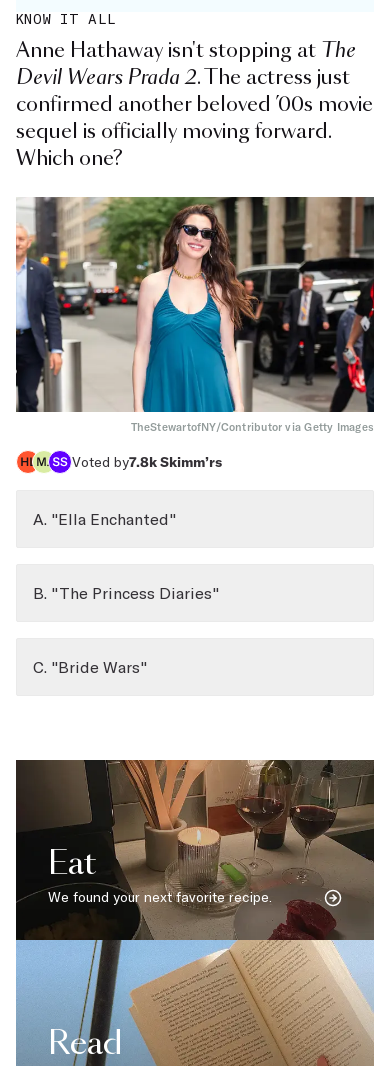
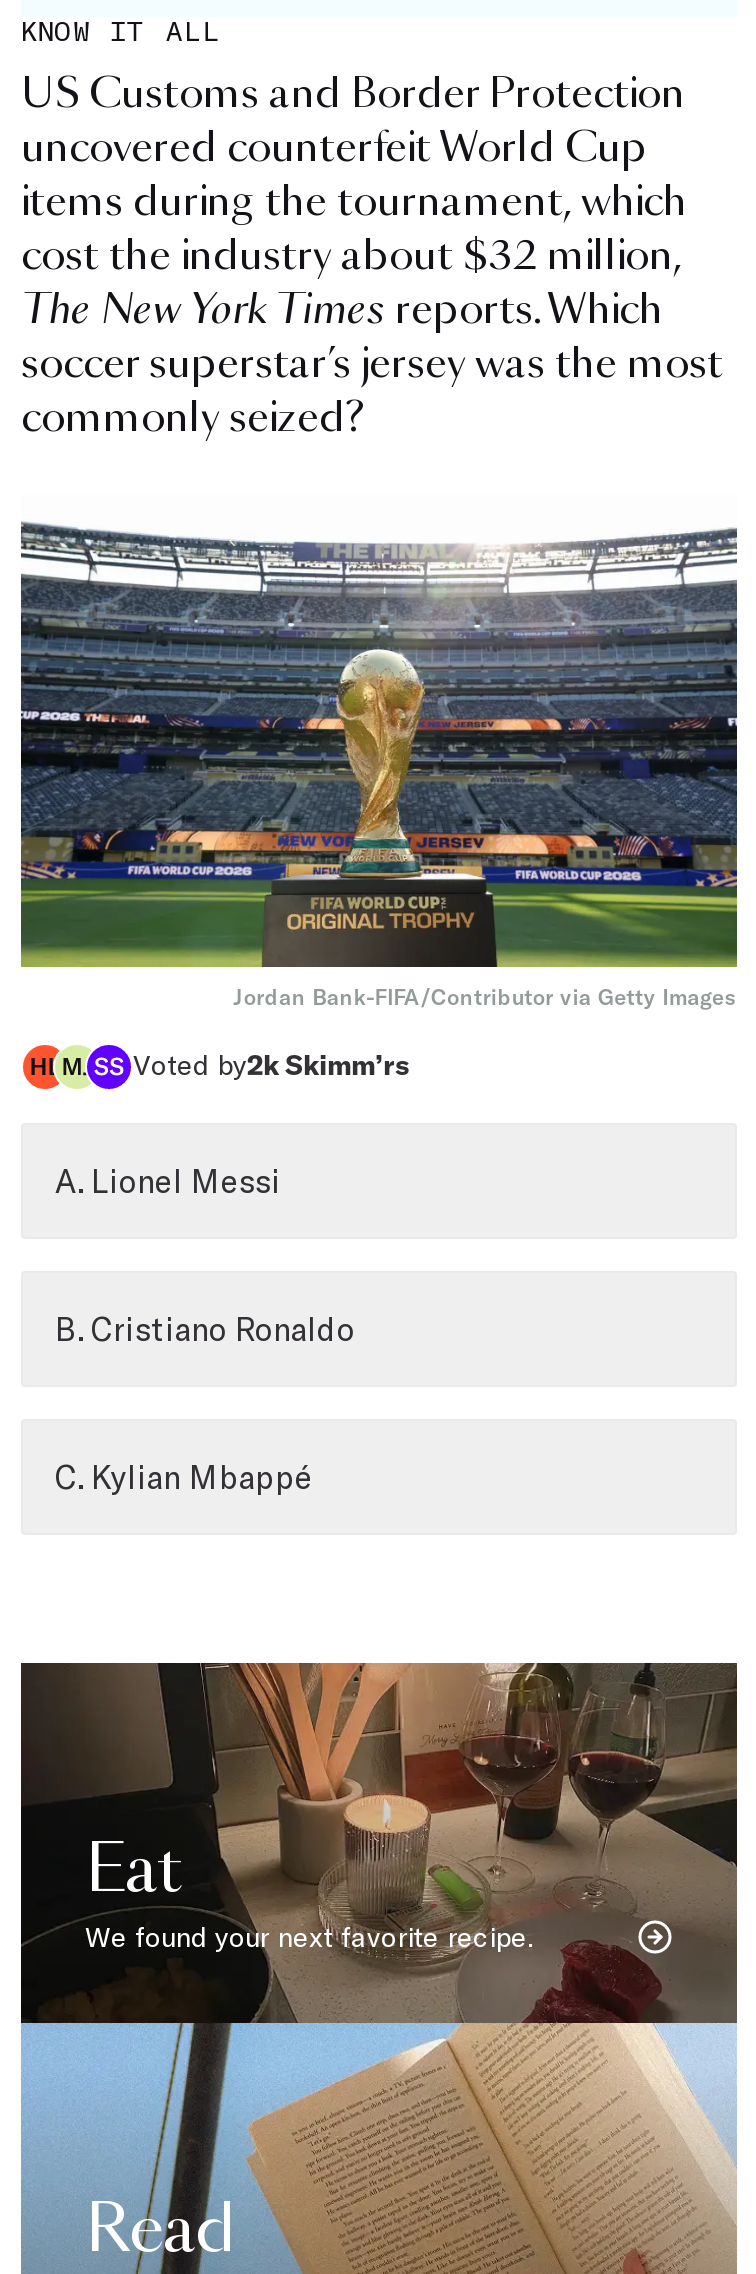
[16,41,373,169] Anne Hathaway isn't stopping at The | Devil Wears Prada 2. The actress just | confirmed another beloved ’00s movie | sequel is officially moving forward. | Which one? -> [21,75,723,439] US Customs and Border Protection | uncovered counterfeit World Cup | items during the tournament, which | cost the industry about $32 million, | The New York Times reports. Which | soccer superstar’s jersey was the most | commonly seized?
[15,204,375,434] [image] | TheStewartofNY/Contributor via Getty Images -> [19,521,739,1010] [image] | Jordan Bank-FIFA/Contributor via Getty Images
[72,453,222,471] Voted by7.8kSkimm’rs -> [133,1047,409,1083] Voted by2kSkimm’rs
[33,509,176,529] A. "Ella Enchanted" -> [55,1160,281,1200] A. Lionel Messi
[33,583,219,603] B. "The Princess Diaries" -> [55,1308,355,1348] B. Cristiano Ronaldo
[33,657,147,677] C. "Bride Wars" -> [55,1456,313,1496] C. Kylian Mbappé

